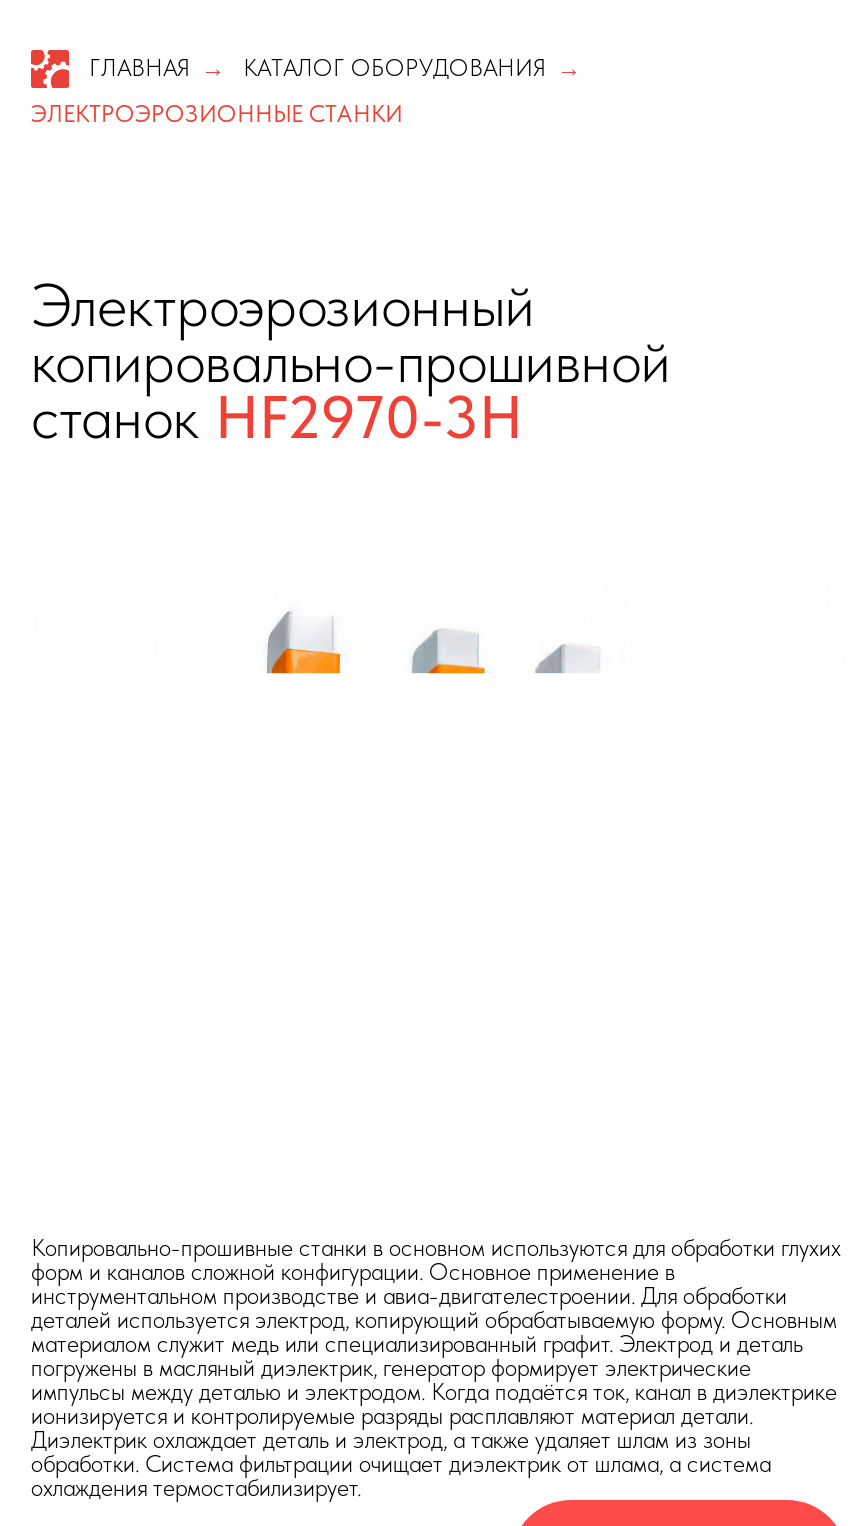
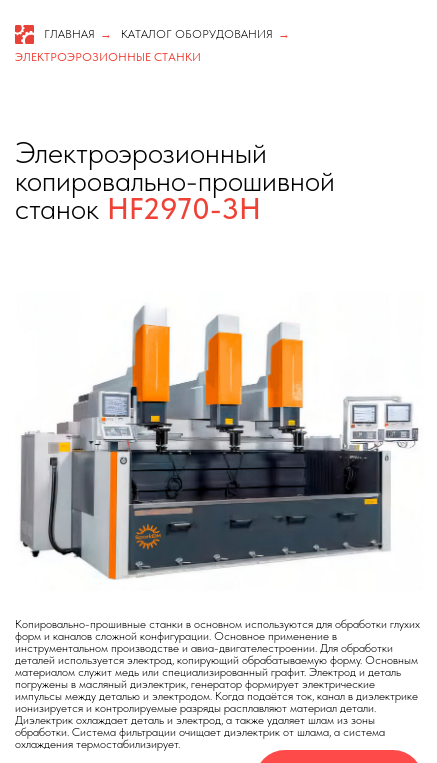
none -> [19,335,419,580] [image]

